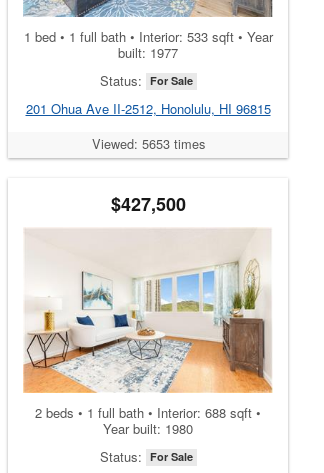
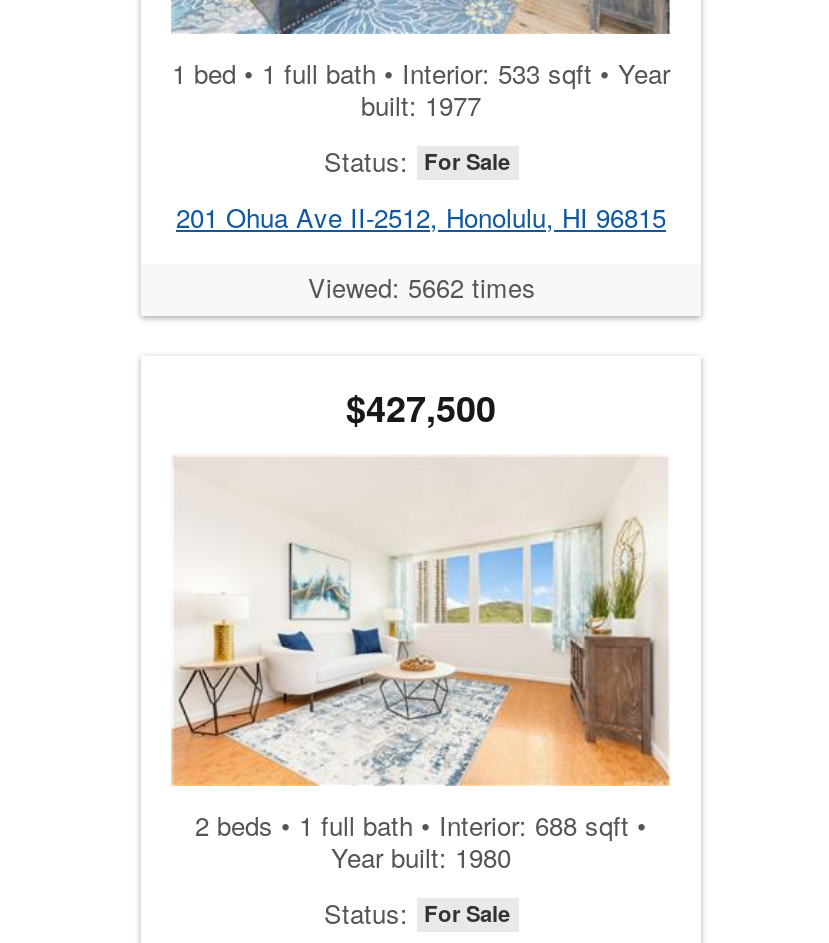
[91,134,204,153] Viewed: 5653 times -> [308,269,534,307] Viewed: 5662 times

